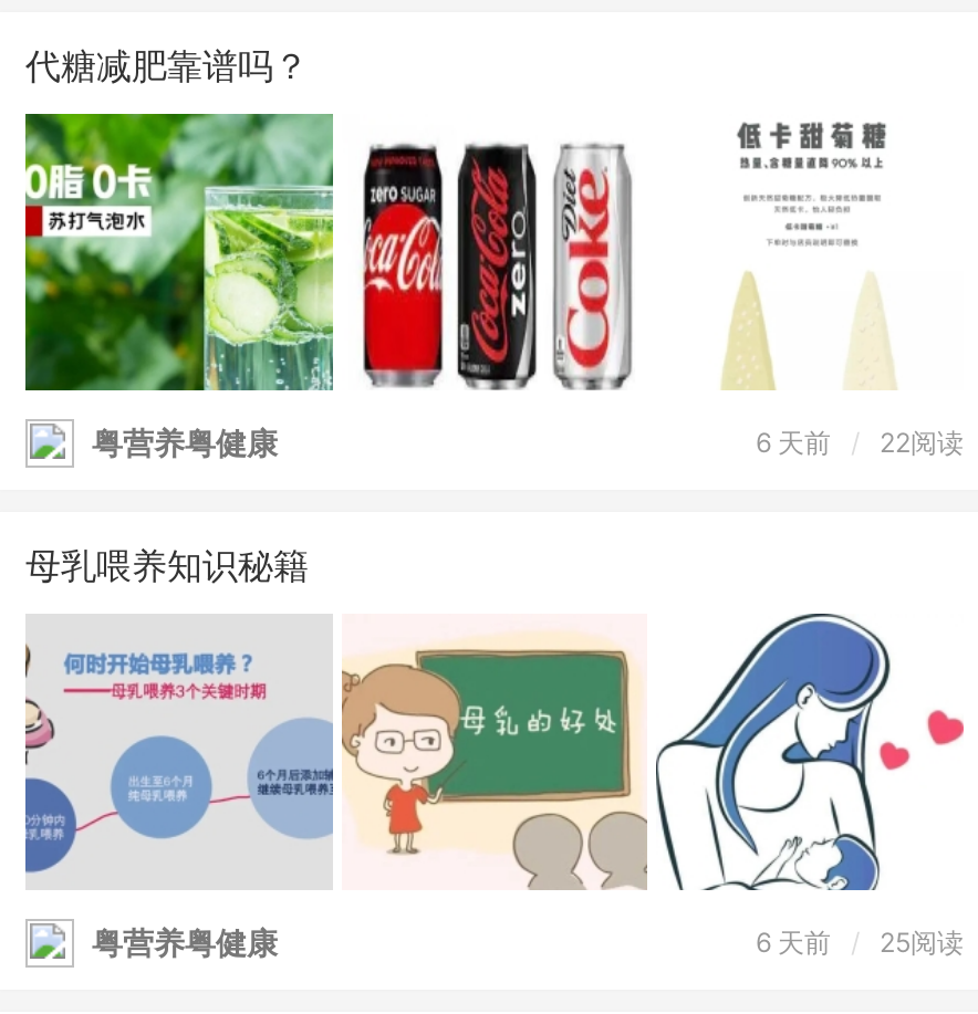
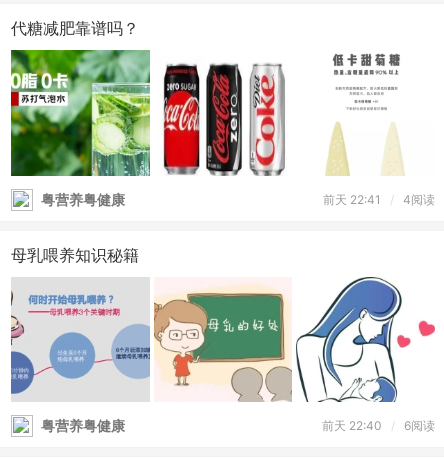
[756,426,964,459] 6 天前 / 22阅读 -> [323,192,435,207] 前天 22:41 / 4阅读
[756,926,964,960] 6 天前 / 25阅读 -> [322,418,435,433] 前天 22:40 / 6阅读

